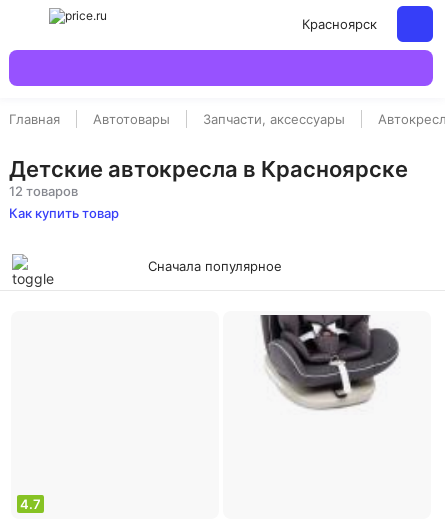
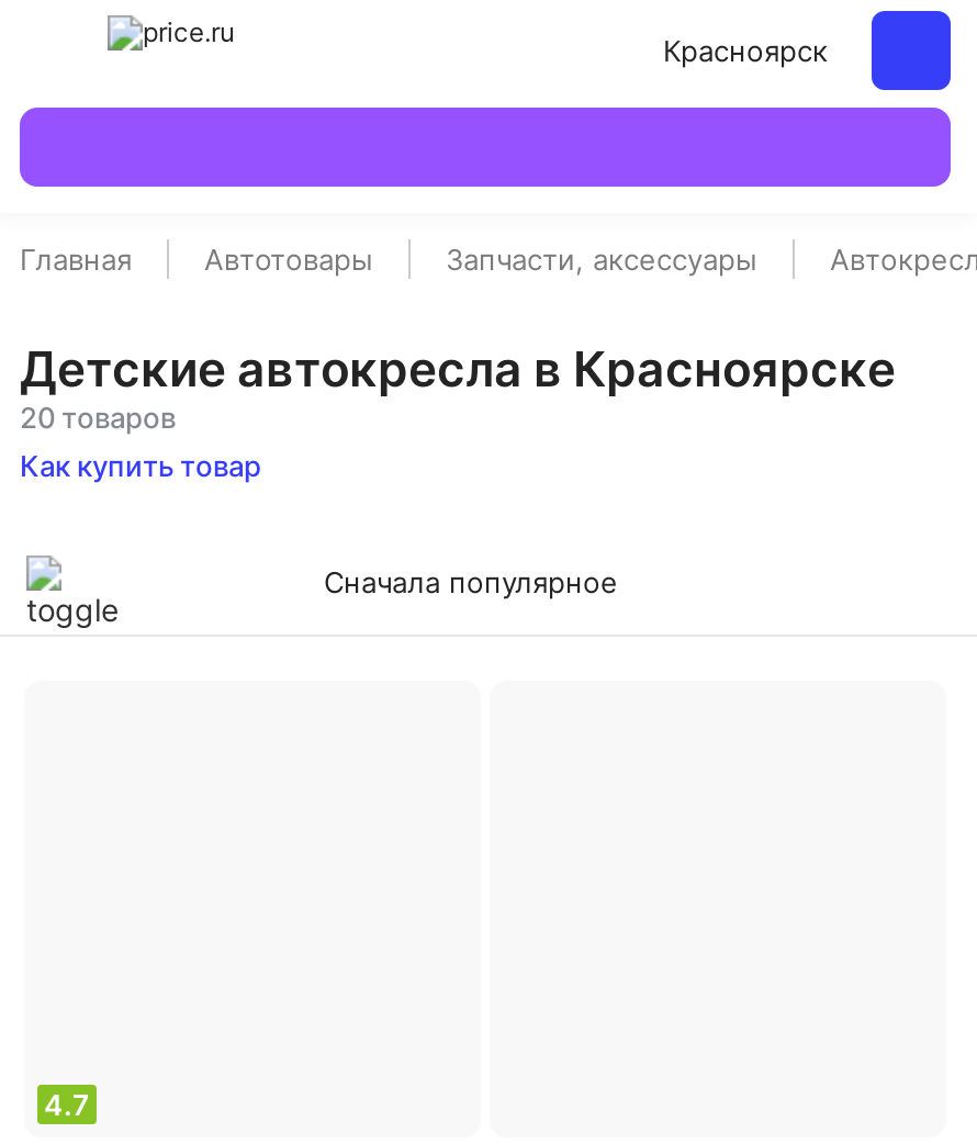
[9,183,78,199] 12 товаров -> [20,400,176,435] 20 товаров
[260,314,400,411] [image] -> none

